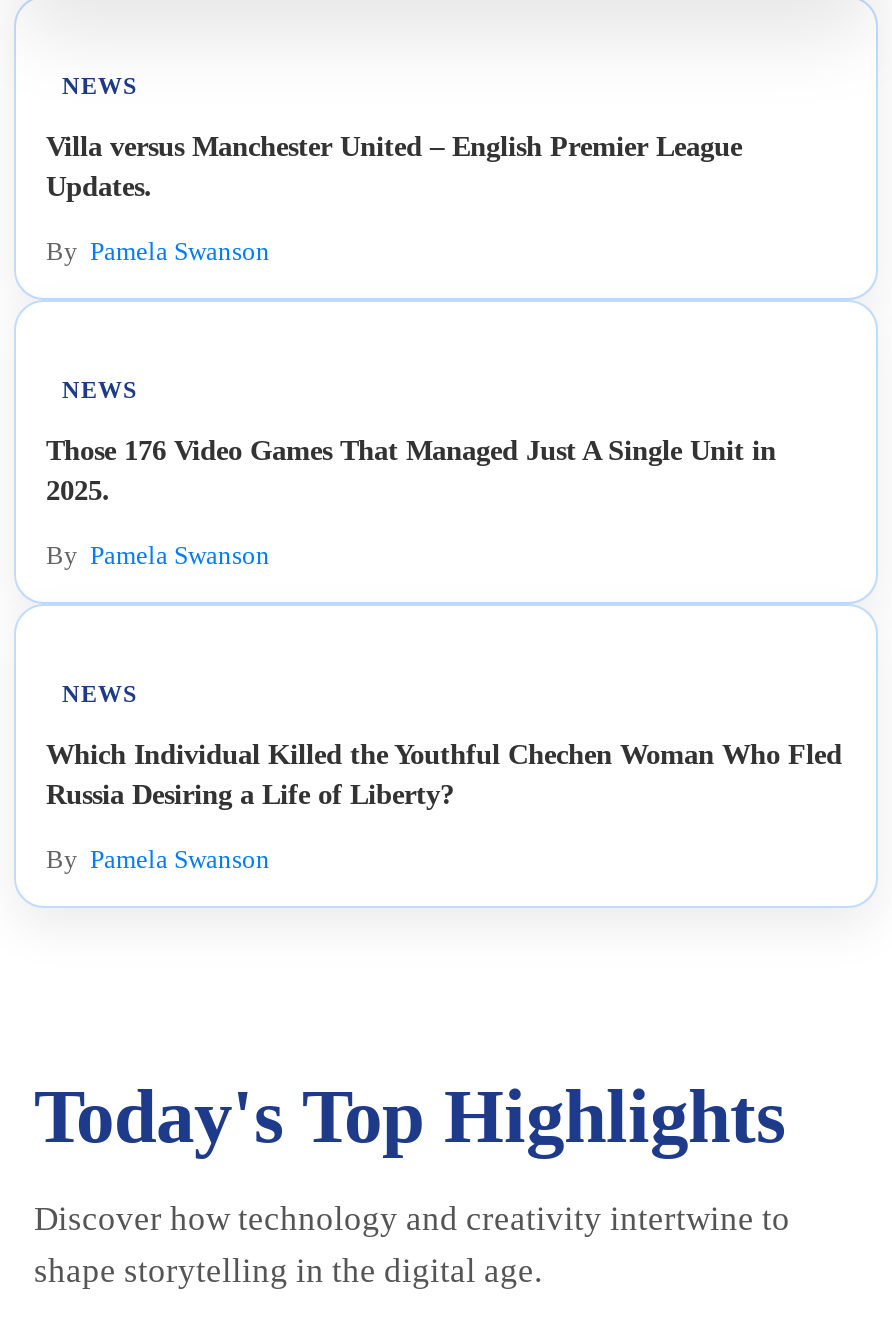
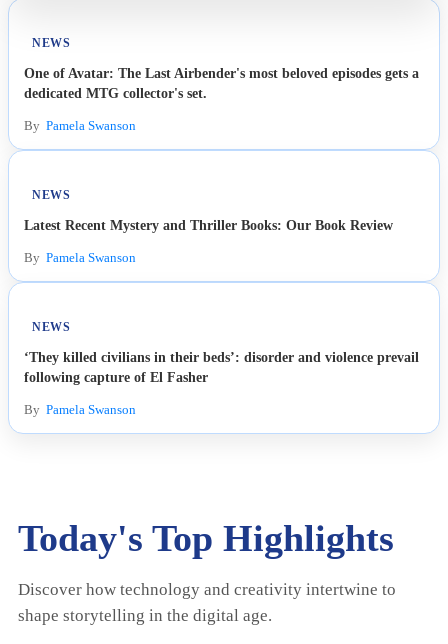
[46,130,742,202] Villa versus Manchester United – English Premier League | Updates. -> [24,65,419,101] One of Avatar: The Last Airbender's most beloved episodes gets a | dedicated MTG collector's set.
[46,434,776,506] Those 176 Video Games That Managed Just A Single Unit in | 2025. -> [24,217,393,233] Latest Recent Mystery and Thriller Books: Our Book Review
[46,738,842,810] Which Individual Killed the Youthful Chechen Woman Who Fled | Russia Desiring a Life of Liberty? -> [24,349,419,385] ‘They killed civilians in their beds’: disorder and violence prevail | following capture of El Fasher

